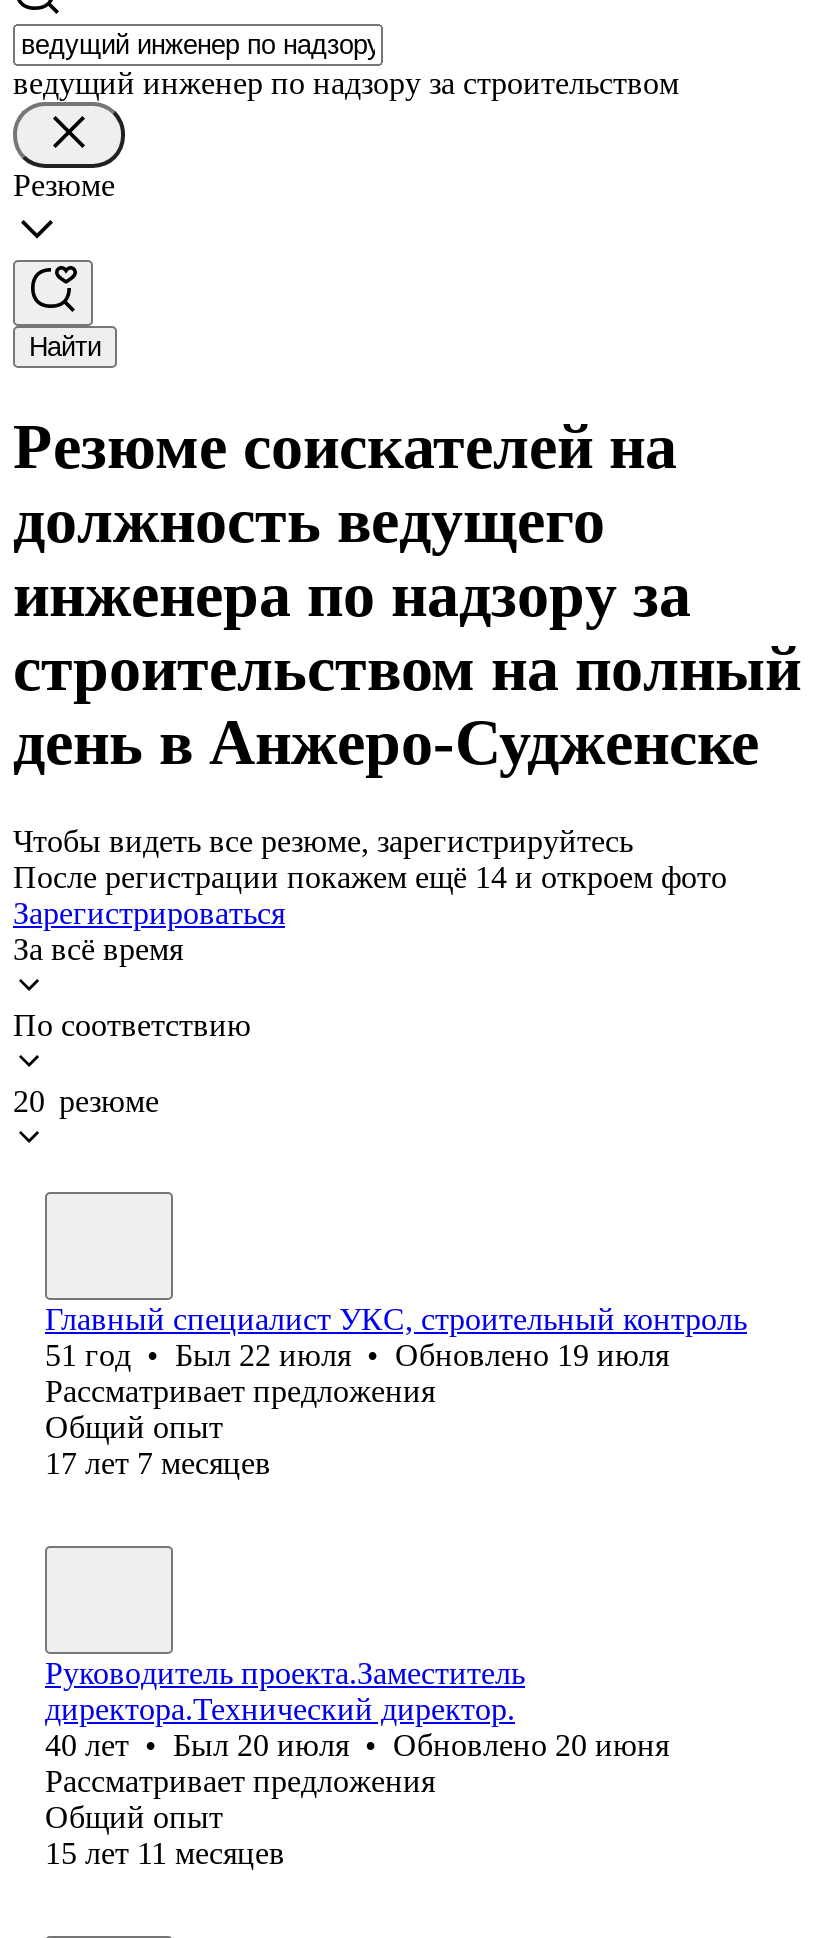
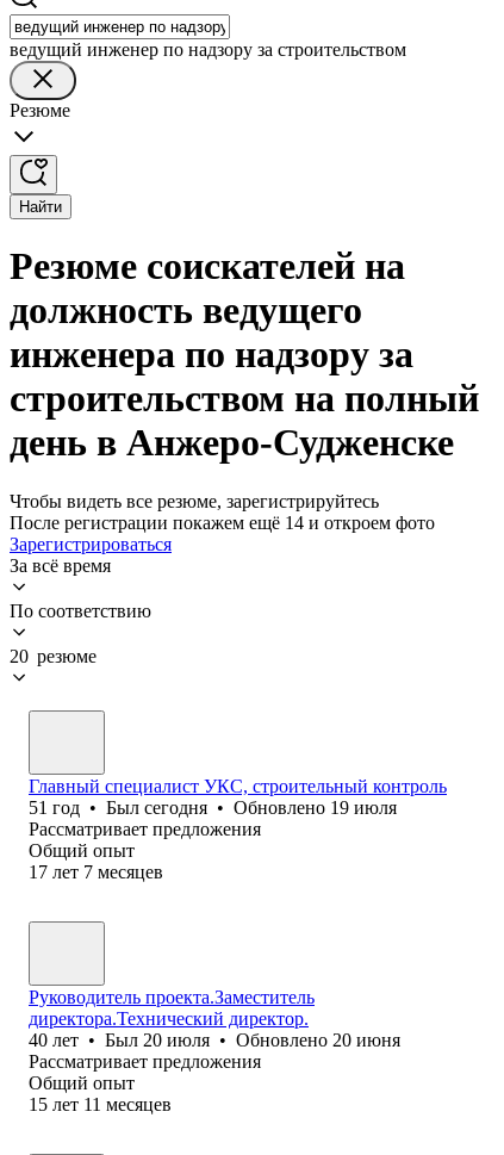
[45,1338,669,1372] 51 год • Был 22 июля • Обновлено 19 июля -> [29,797,397,818] 51 год • Был сегодня • Обновлено 19 июля

